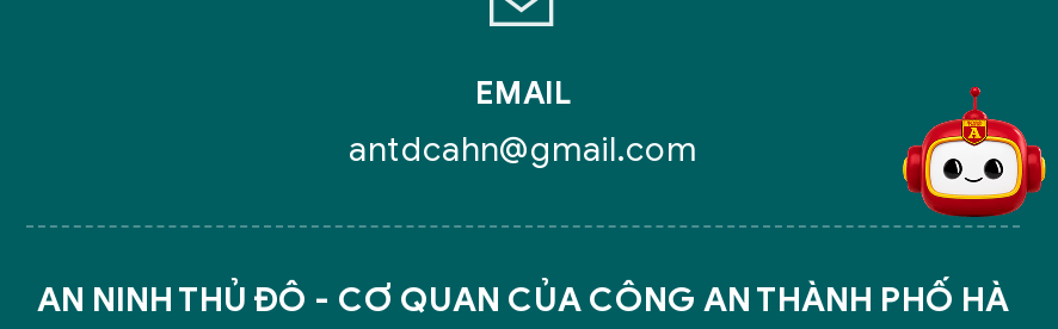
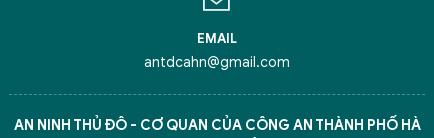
[900,83,1048,217] [image] -> none

